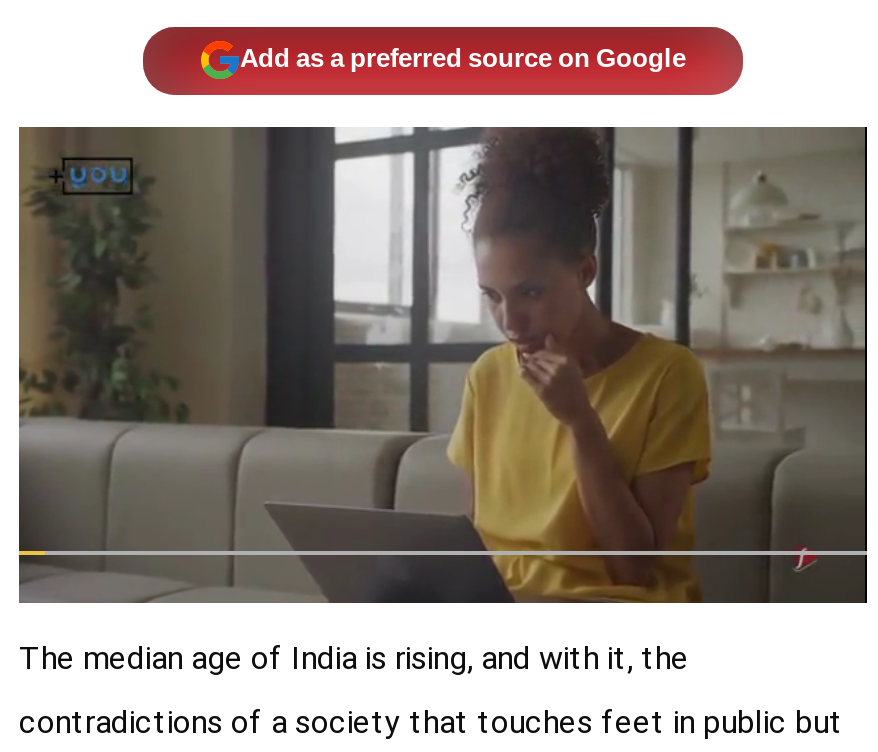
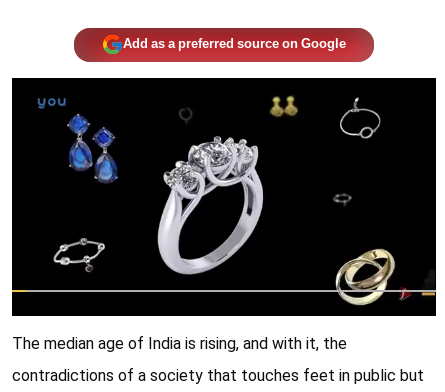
[17,125,867,605] [image] -> [11,77,436,317] [image]

